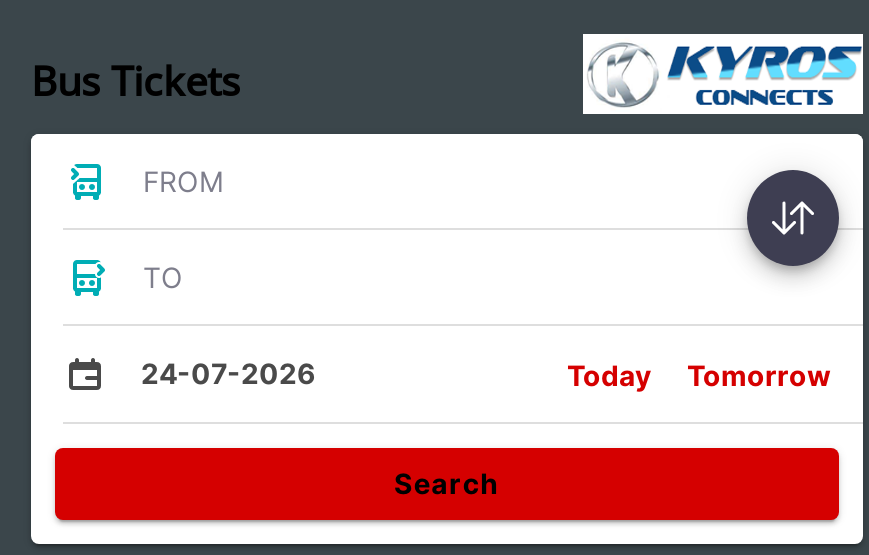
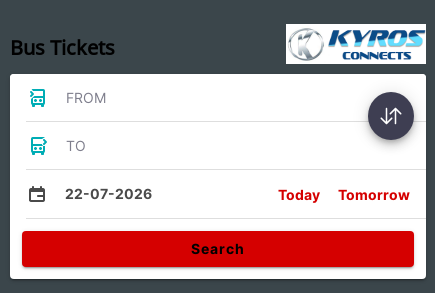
[141,356,315,390] 24-07-2026 -> [65,185,152,202] 22-07-2026

